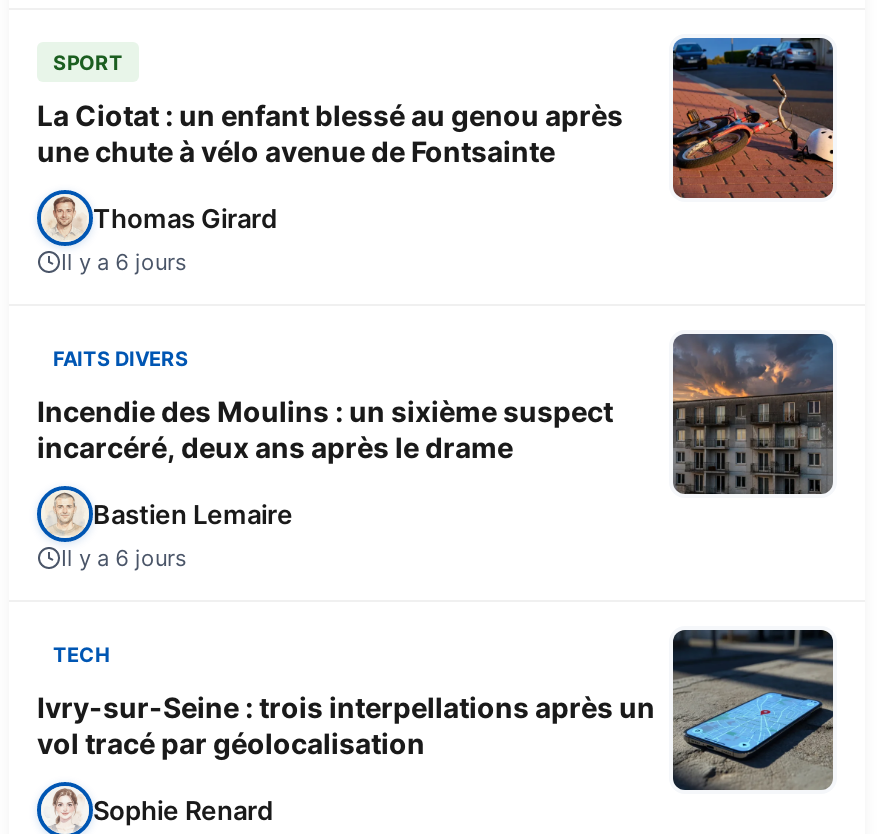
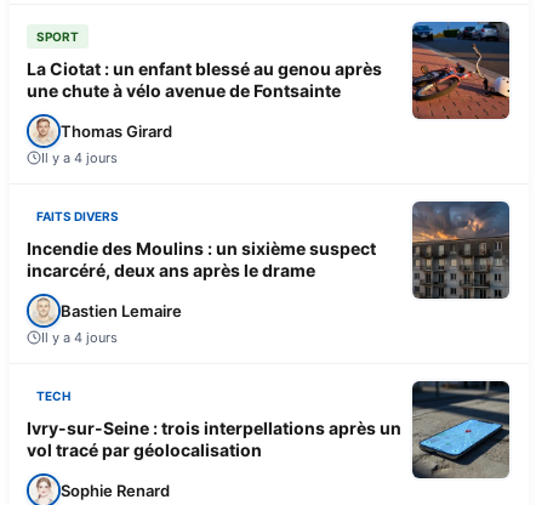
[61,247,187,275] Il y a 6 jours -> [41,149,118,166] Il y a 4 jours
[61,543,187,571] Il y a 6 jours -> [41,328,118,345] Il y a 4 jours

